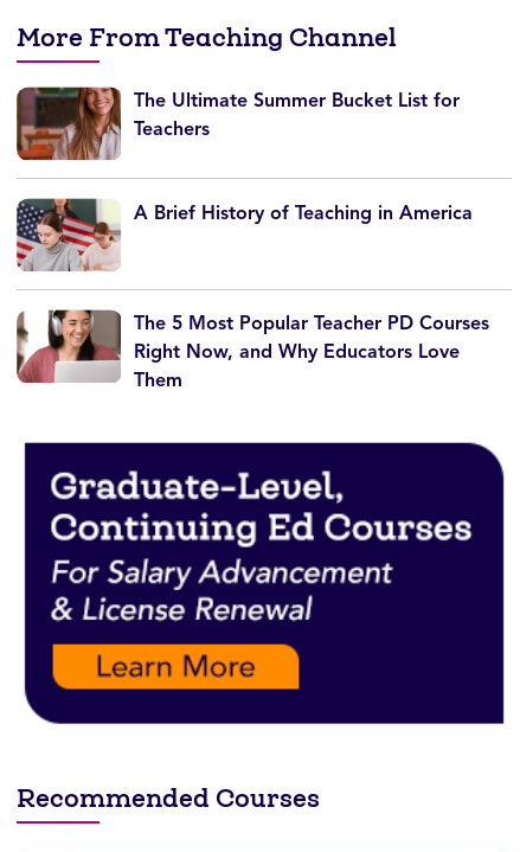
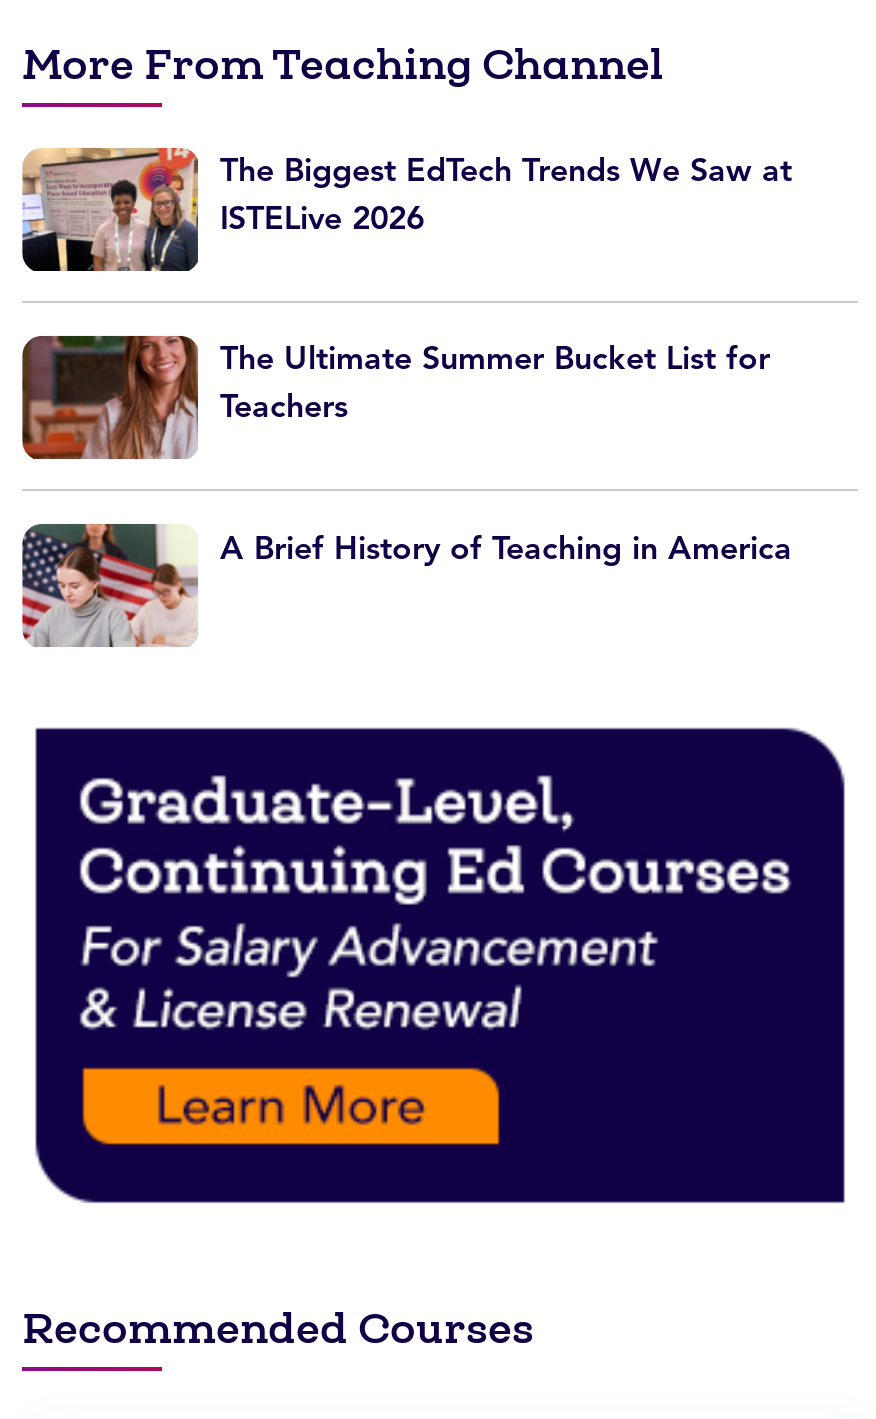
none -> [22,147,792,273] [image] | The Biggest EdTech Trends We Saw at | ISTELive 2026
moved [15,85,473,224] -> [20,333,792,568]: [image] | The Ultimate Summer Bucket List for | Teachers | A Brief History of Teaching in America
moved [14,198,122,273] -> [18,523,200,649]: [image]
[15,308,489,395] [image] | The 5 Most Popular Teacher PD Courses | Right Now, and Why Educators Love | Them -> none

